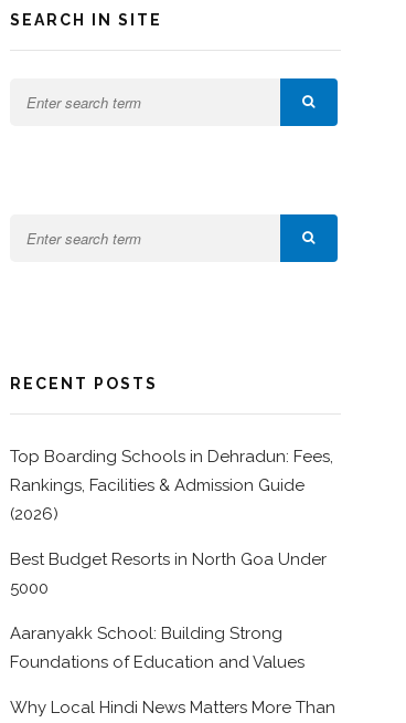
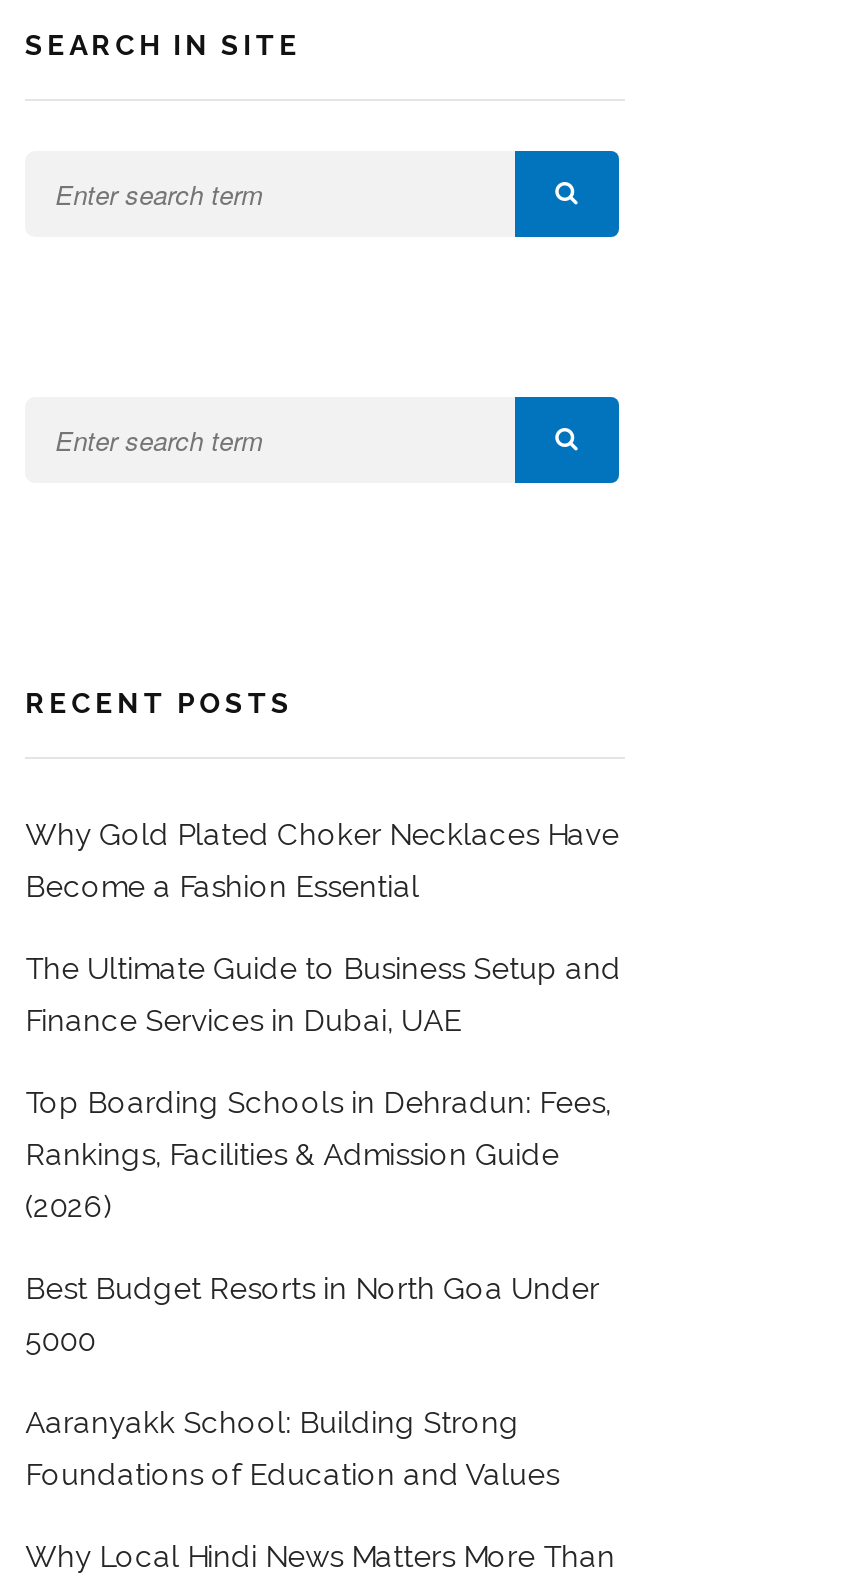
none -> [25,817,621,1039] Why Gold Plated Choker Necklaces Have | Become a Fashion Essential | The Ultimate Guide to Business Setup and | Finance Services in Dubai, UAE

